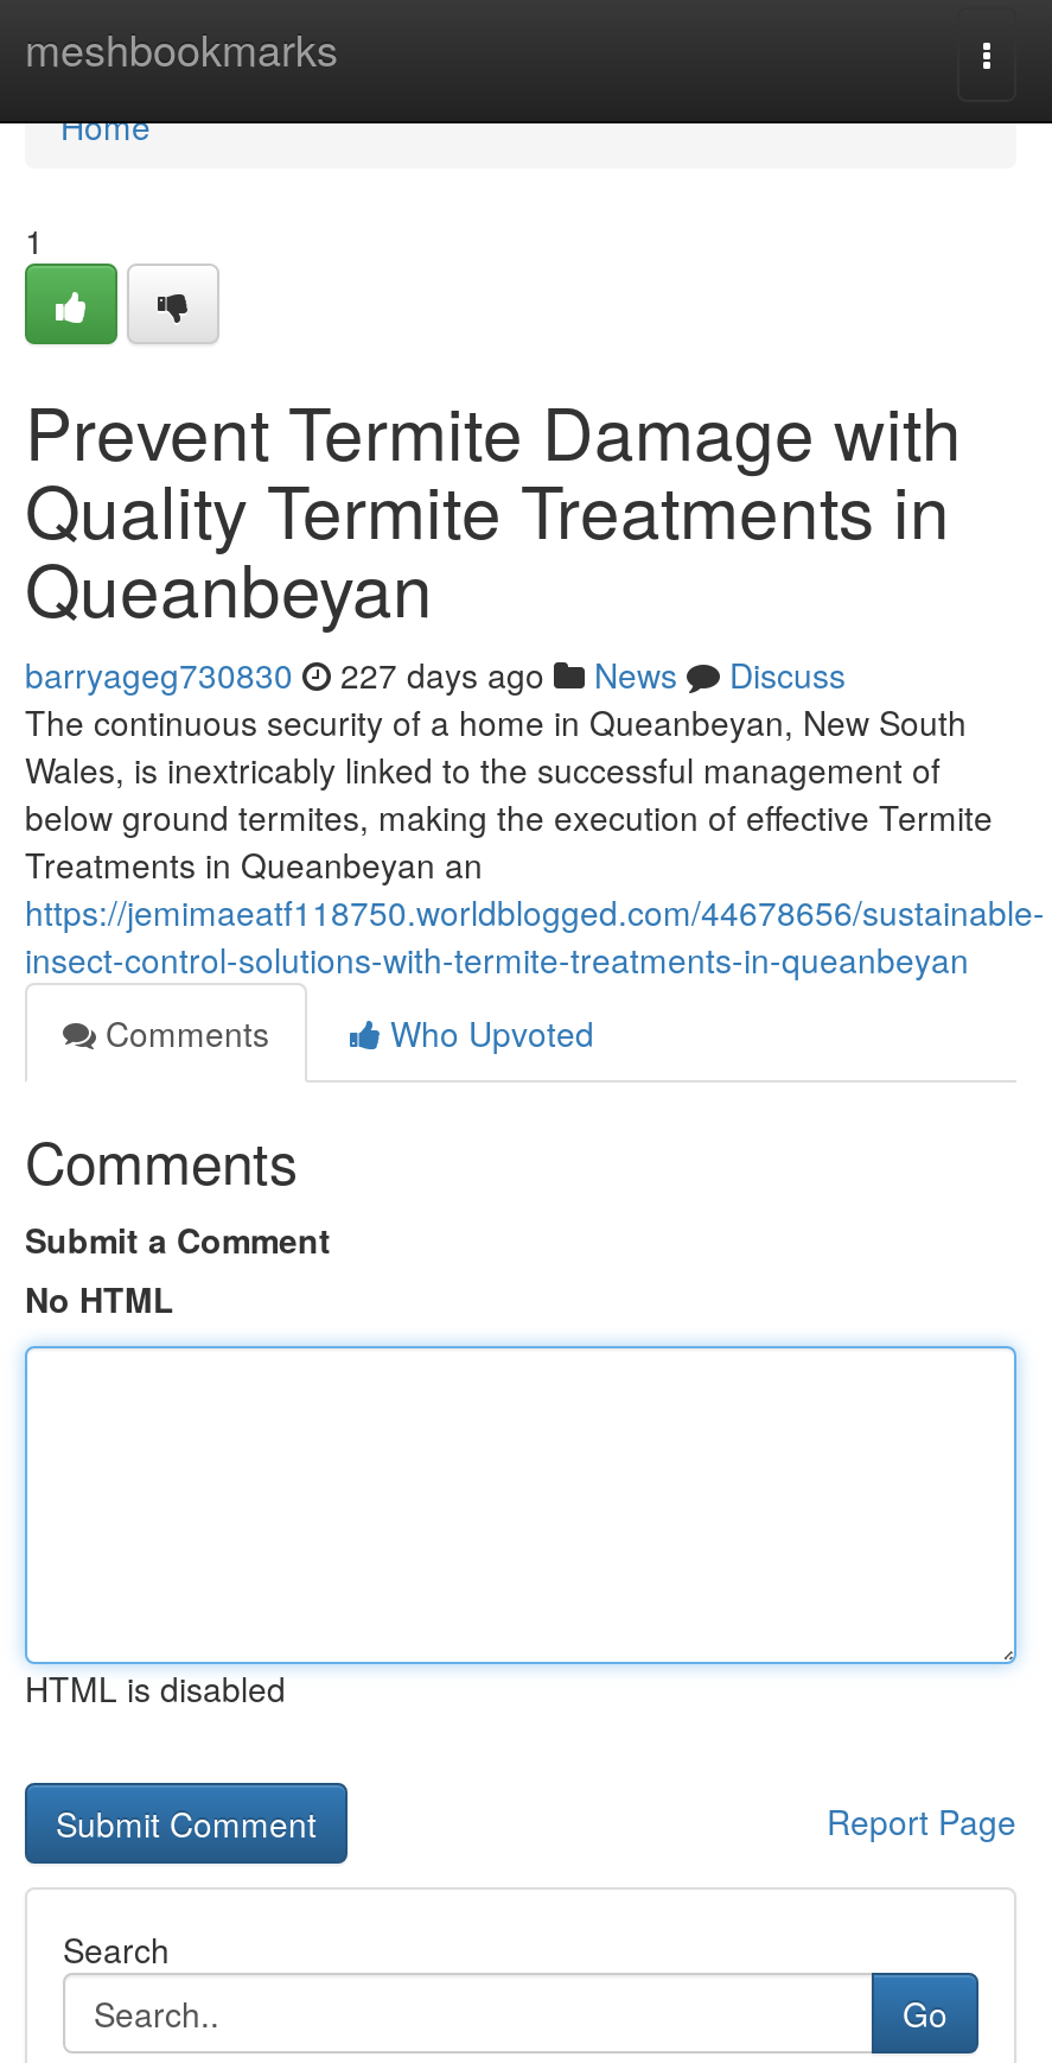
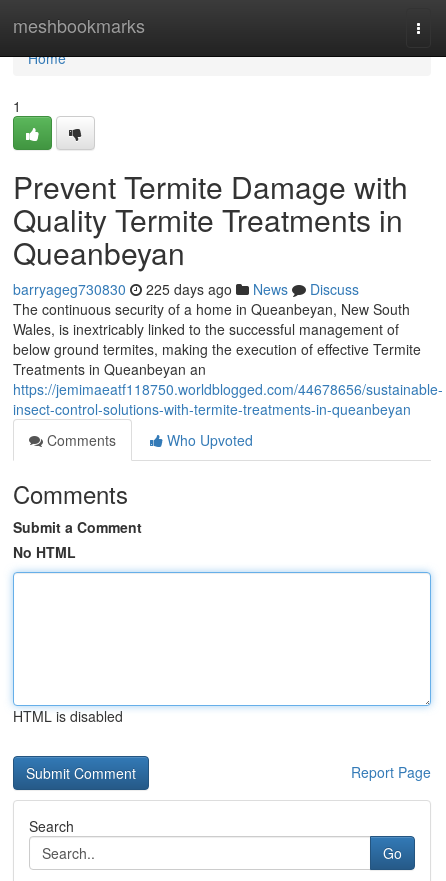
[25,650,846,698] barryageg730830 227 days ago News Discuss -> [13,279,359,299] barryageg730830 225 days ago News Discuss

